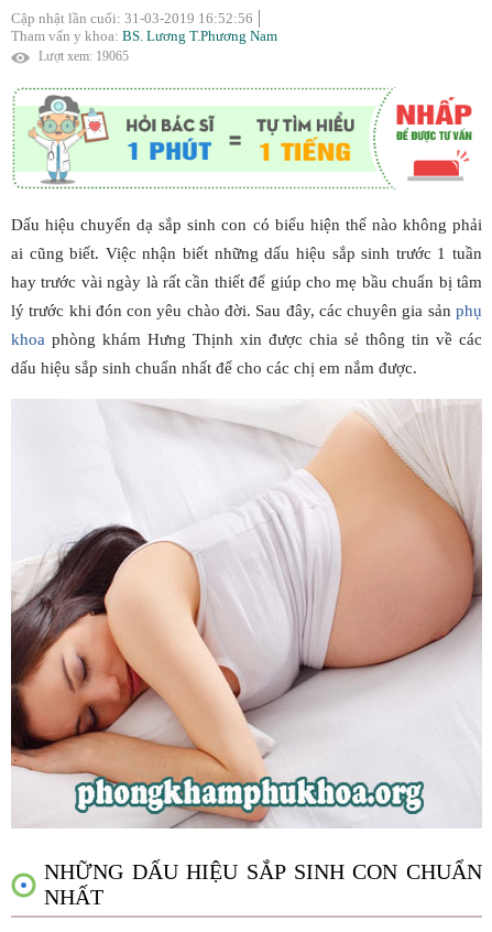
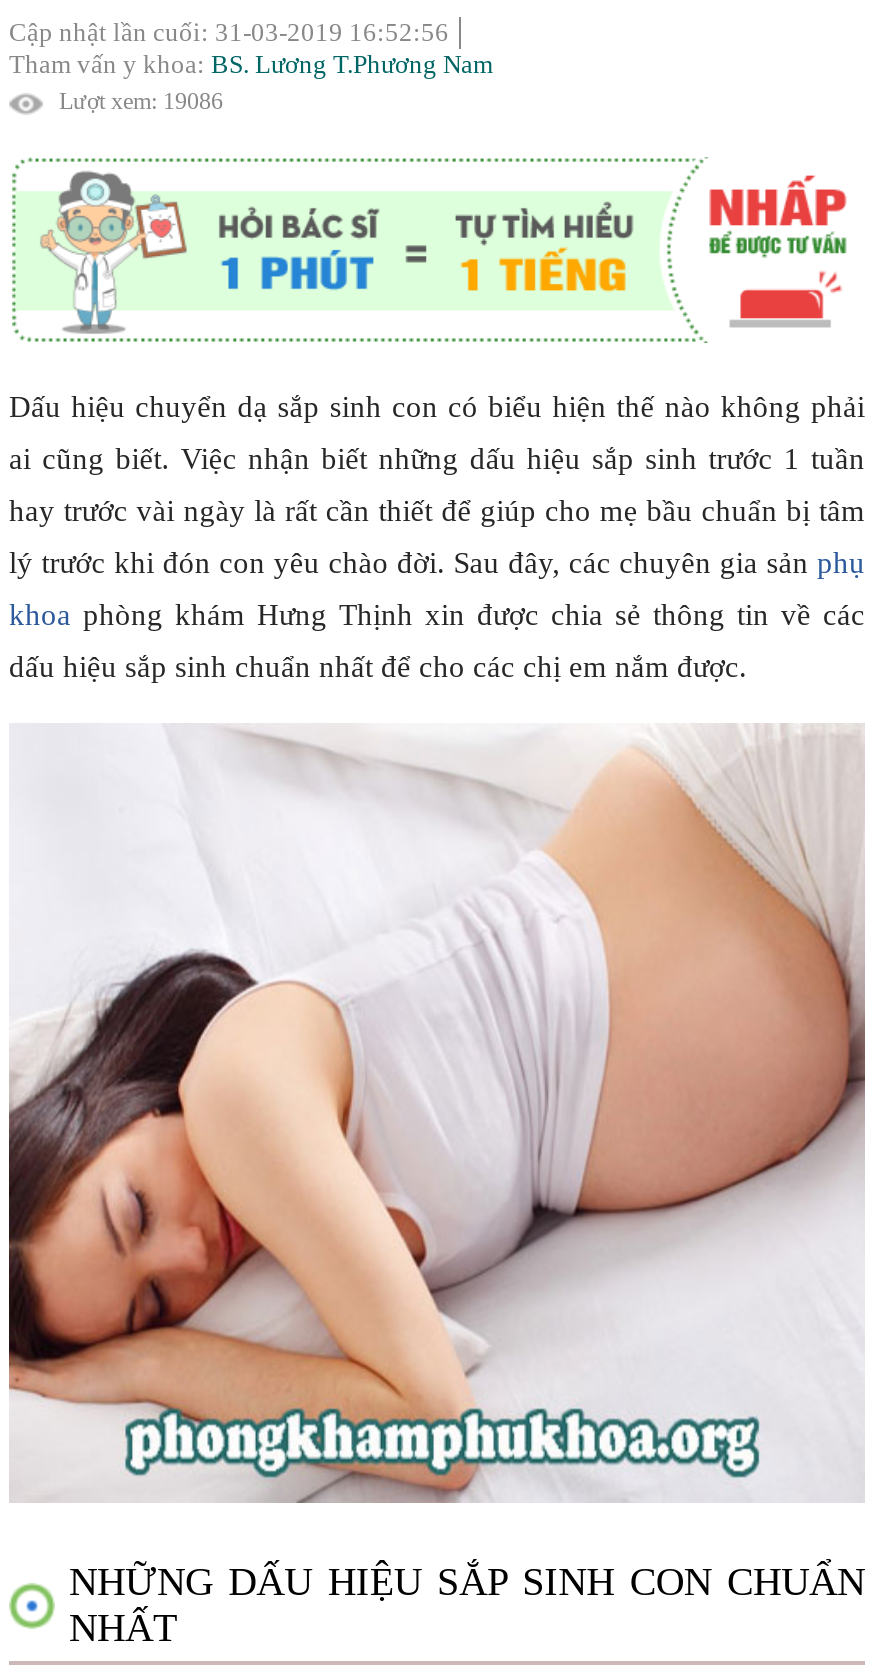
[39,48,129,64] Lượt xem: 19065 -> [59,87,223,115] Lượt xem: 19086

